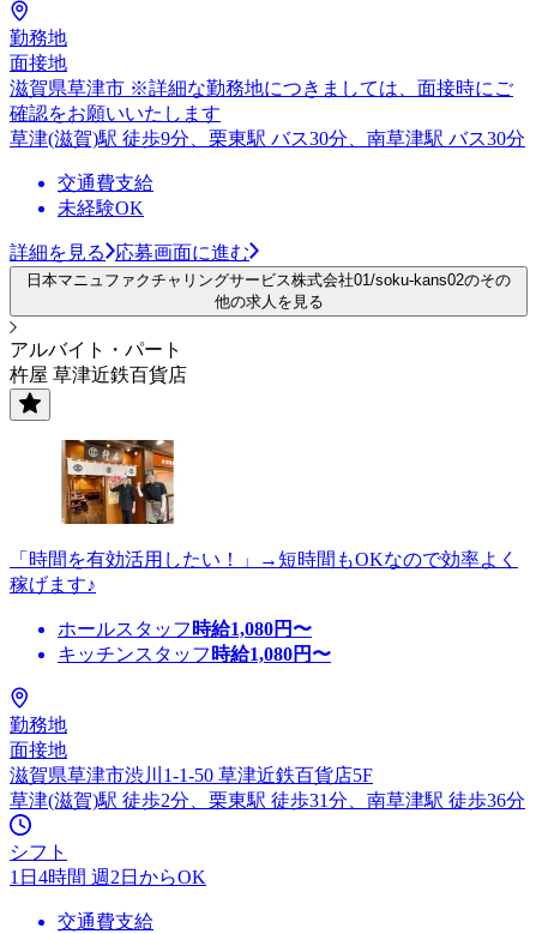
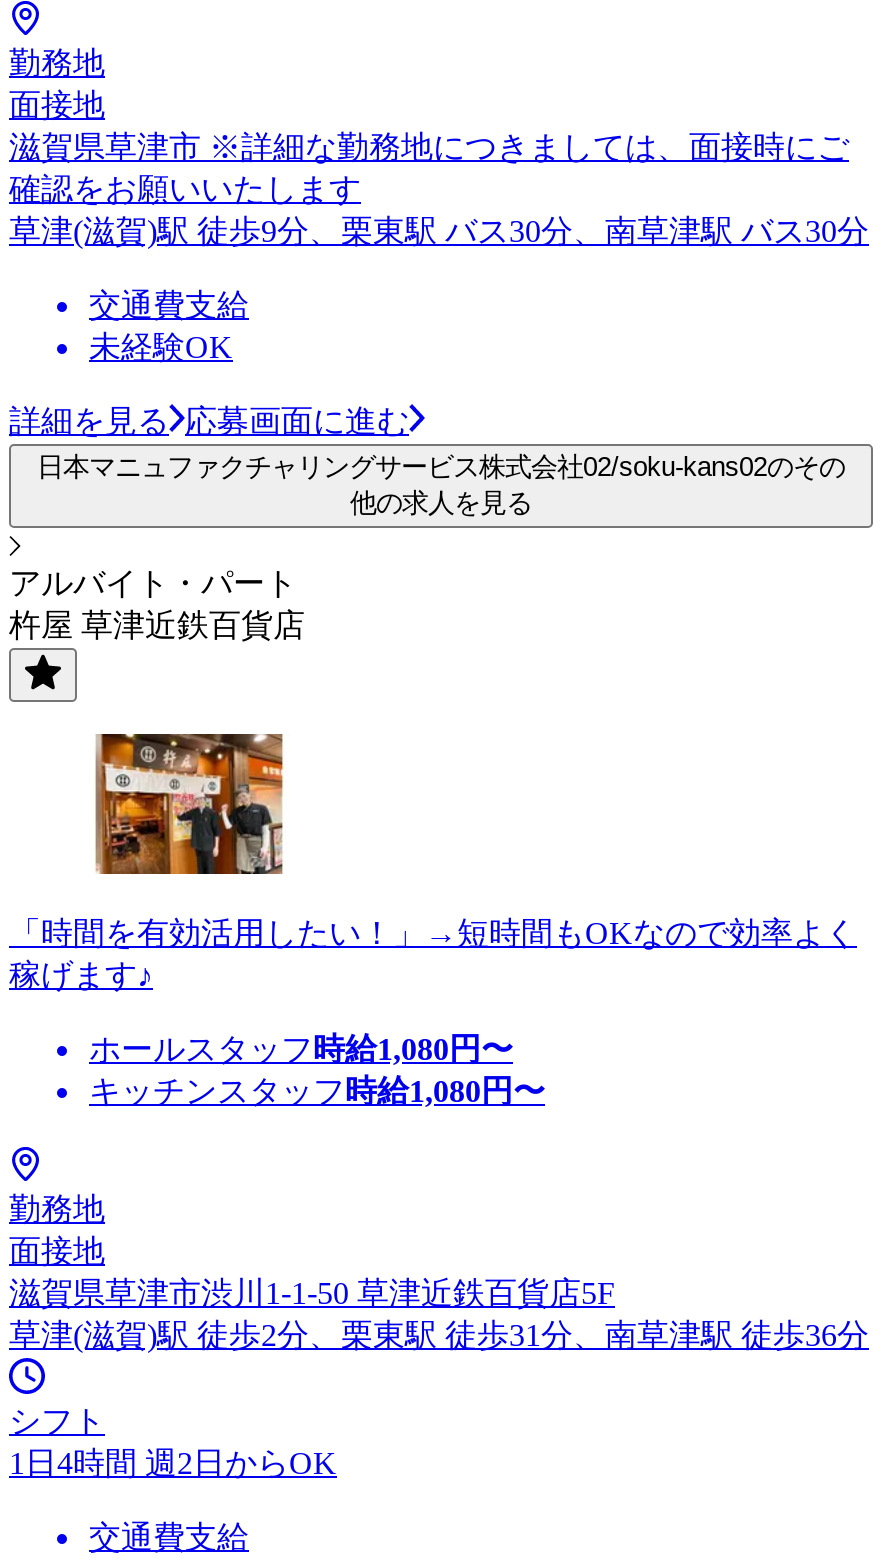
[26,271,511,289] 日本マニュファクチャリングサービス株式会社01/soku-kans02のその -> [37,452,845,482] 日本マニュファクチャリングサービス株式会社02/soku-kans02のその

